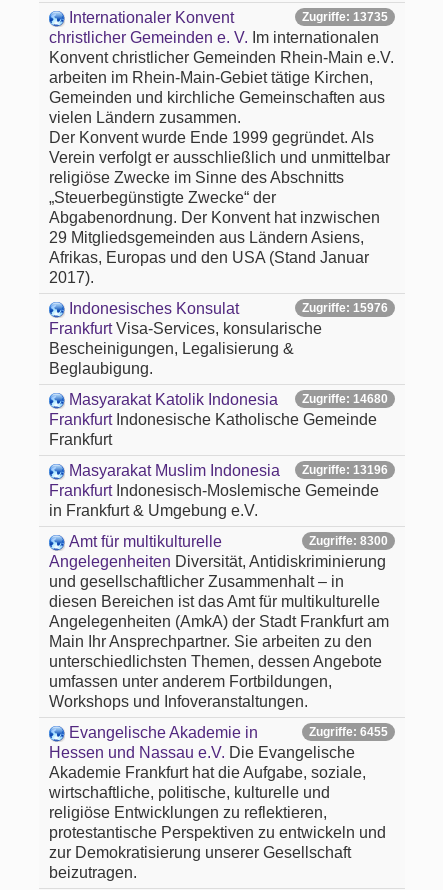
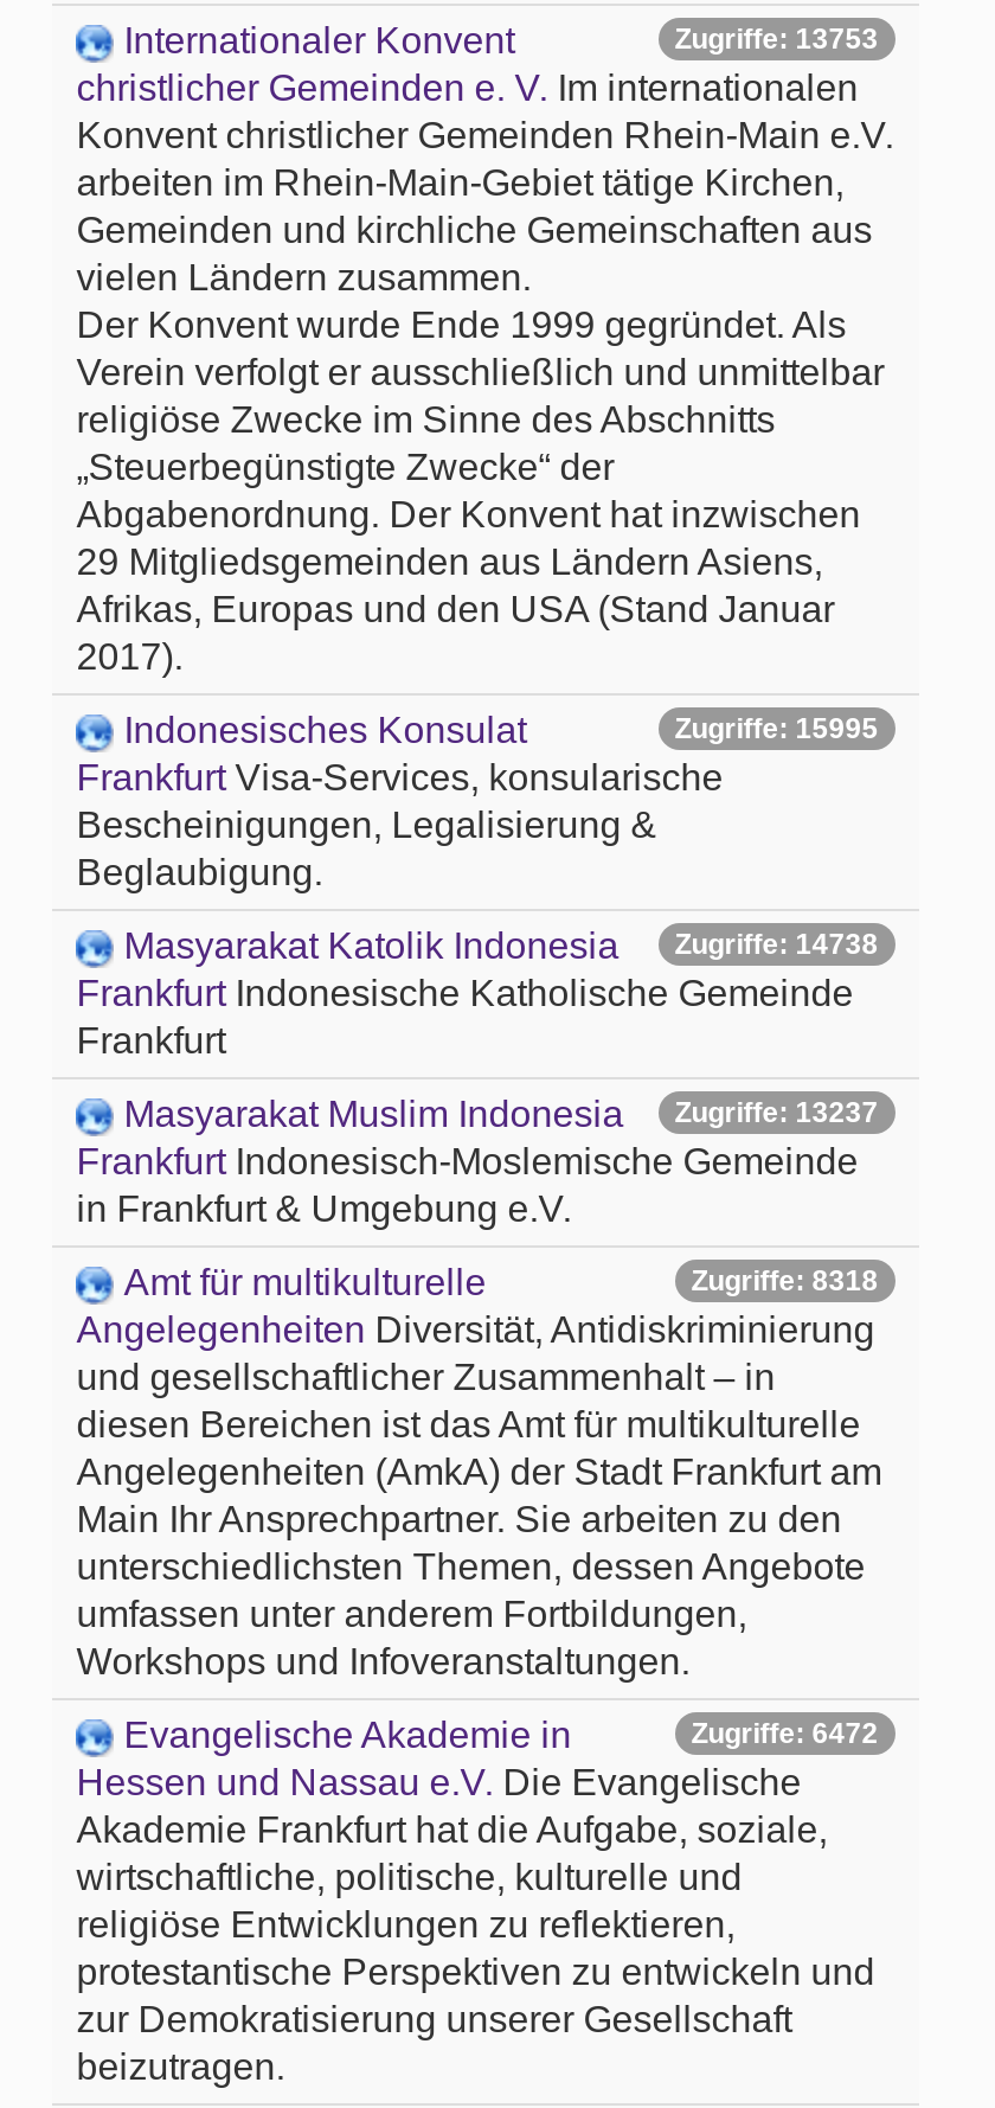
[302,10,388,24] Zugriffe: 13735 -> [675,23,878,56] Zugriffe: 13753
[302,301,388,315] Zugriffe: 15976 -> [675,712,878,745] Zugriffe: 15995
[69,391,388,408] Masyarakat Katolik Indonesia Zugriffe: 14680 -> [124,925,878,966] Masyarakat Katolik Indonesia Zugriffe: 14738
[69,462,388,479] Masyarakat Muslim Indonesia Zugriffe: 13196 -> [124,1094,878,1134] Masyarakat Muslim Indonesia Zugriffe: 13237
[309,534,388,548] Zugriffe: 8300 -> [691,1264,878,1298] Zugriffe: 8318
[309,725,388,739] Zugriffe: 6455 -> [691,1717,878,1750] Zugriffe: 6472

